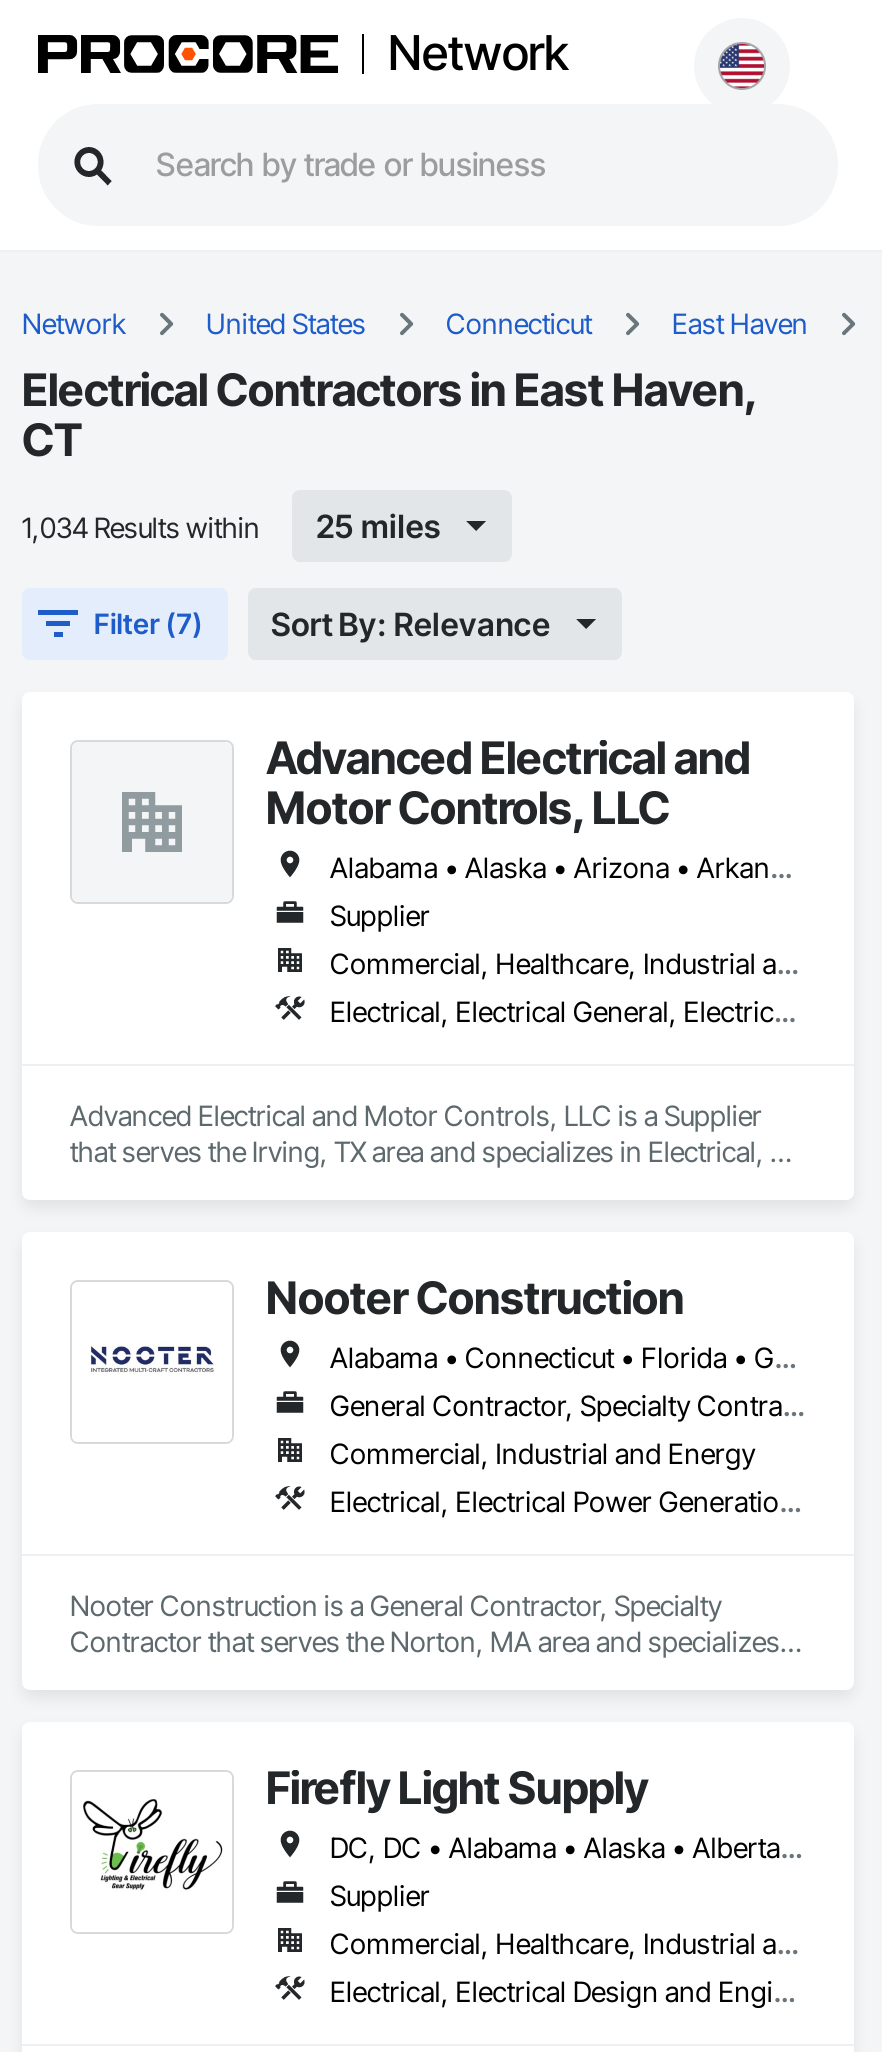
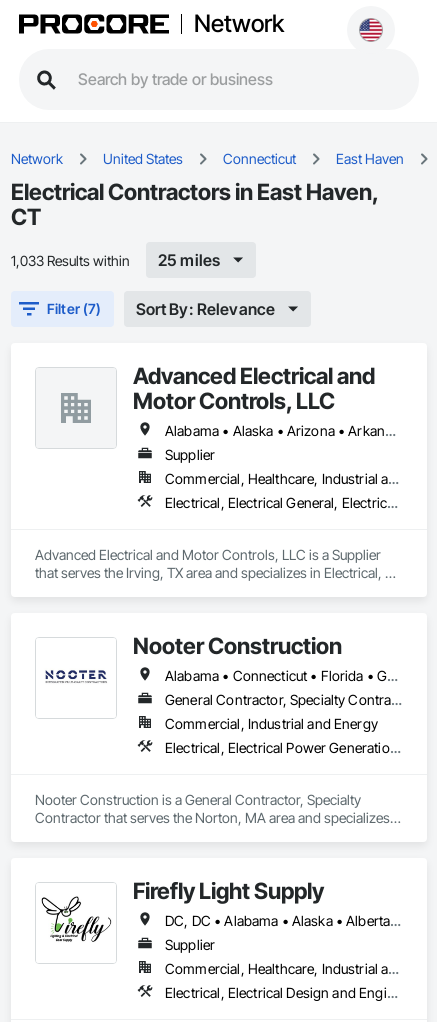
[22,509,260,543] 1,034 Results within -> [11,251,130,268] 1,033 Results within

